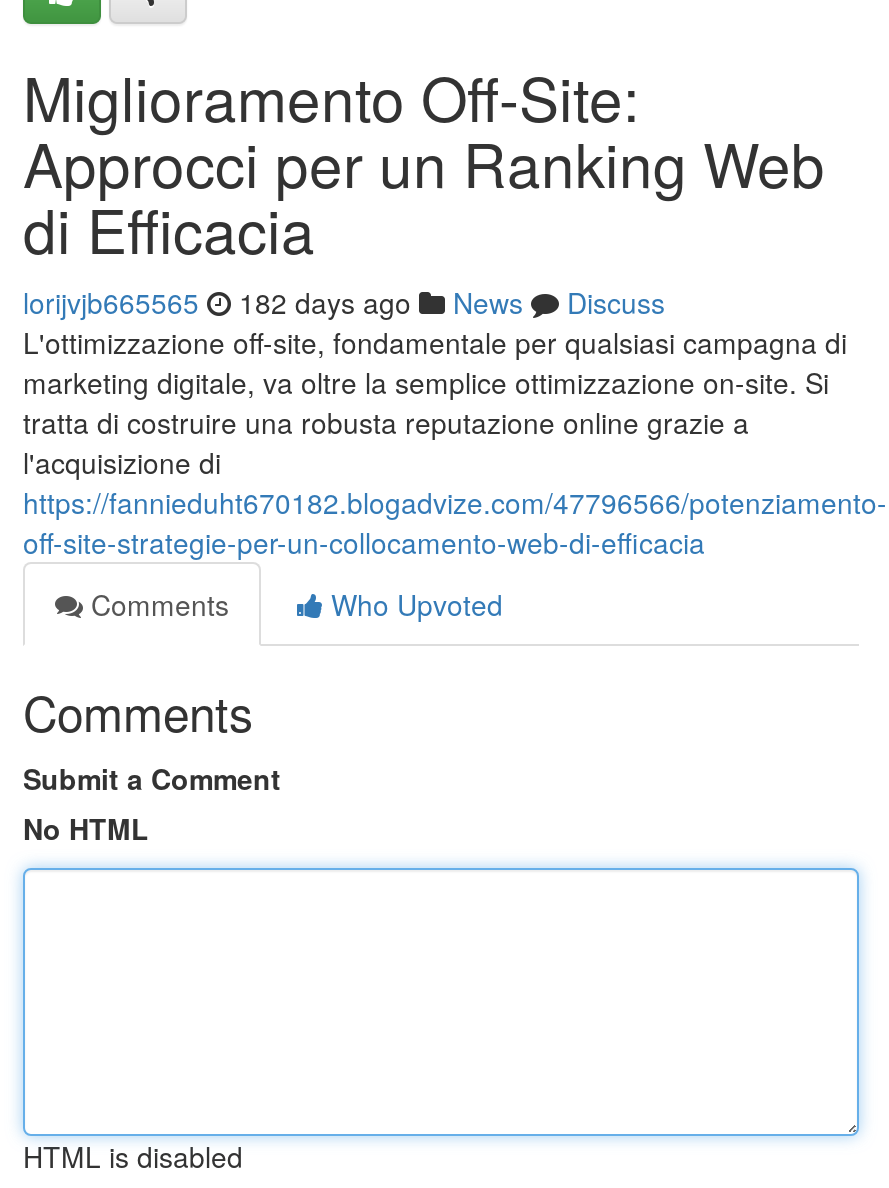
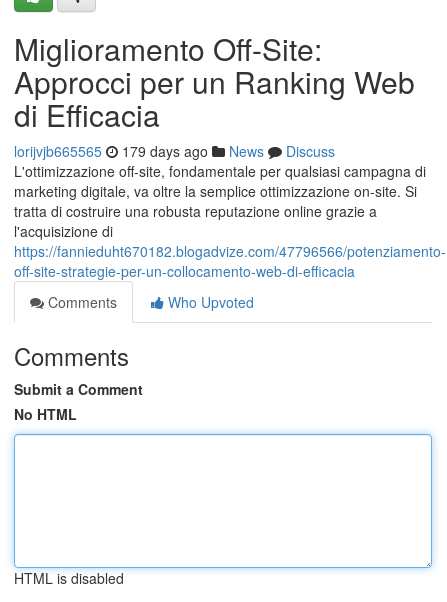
[23,282,665,322] lorijvjb665565 182 days ago News Discuss -> [14,141,335,161] lorijvjb665565 179 days ago News Discuss

